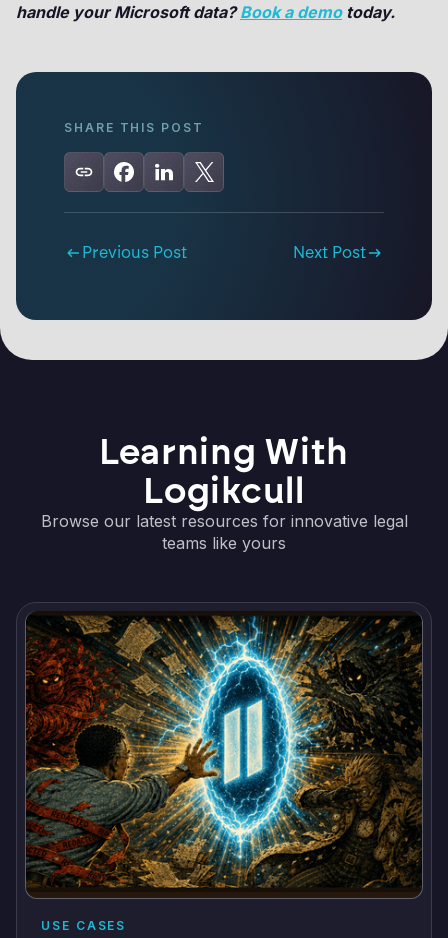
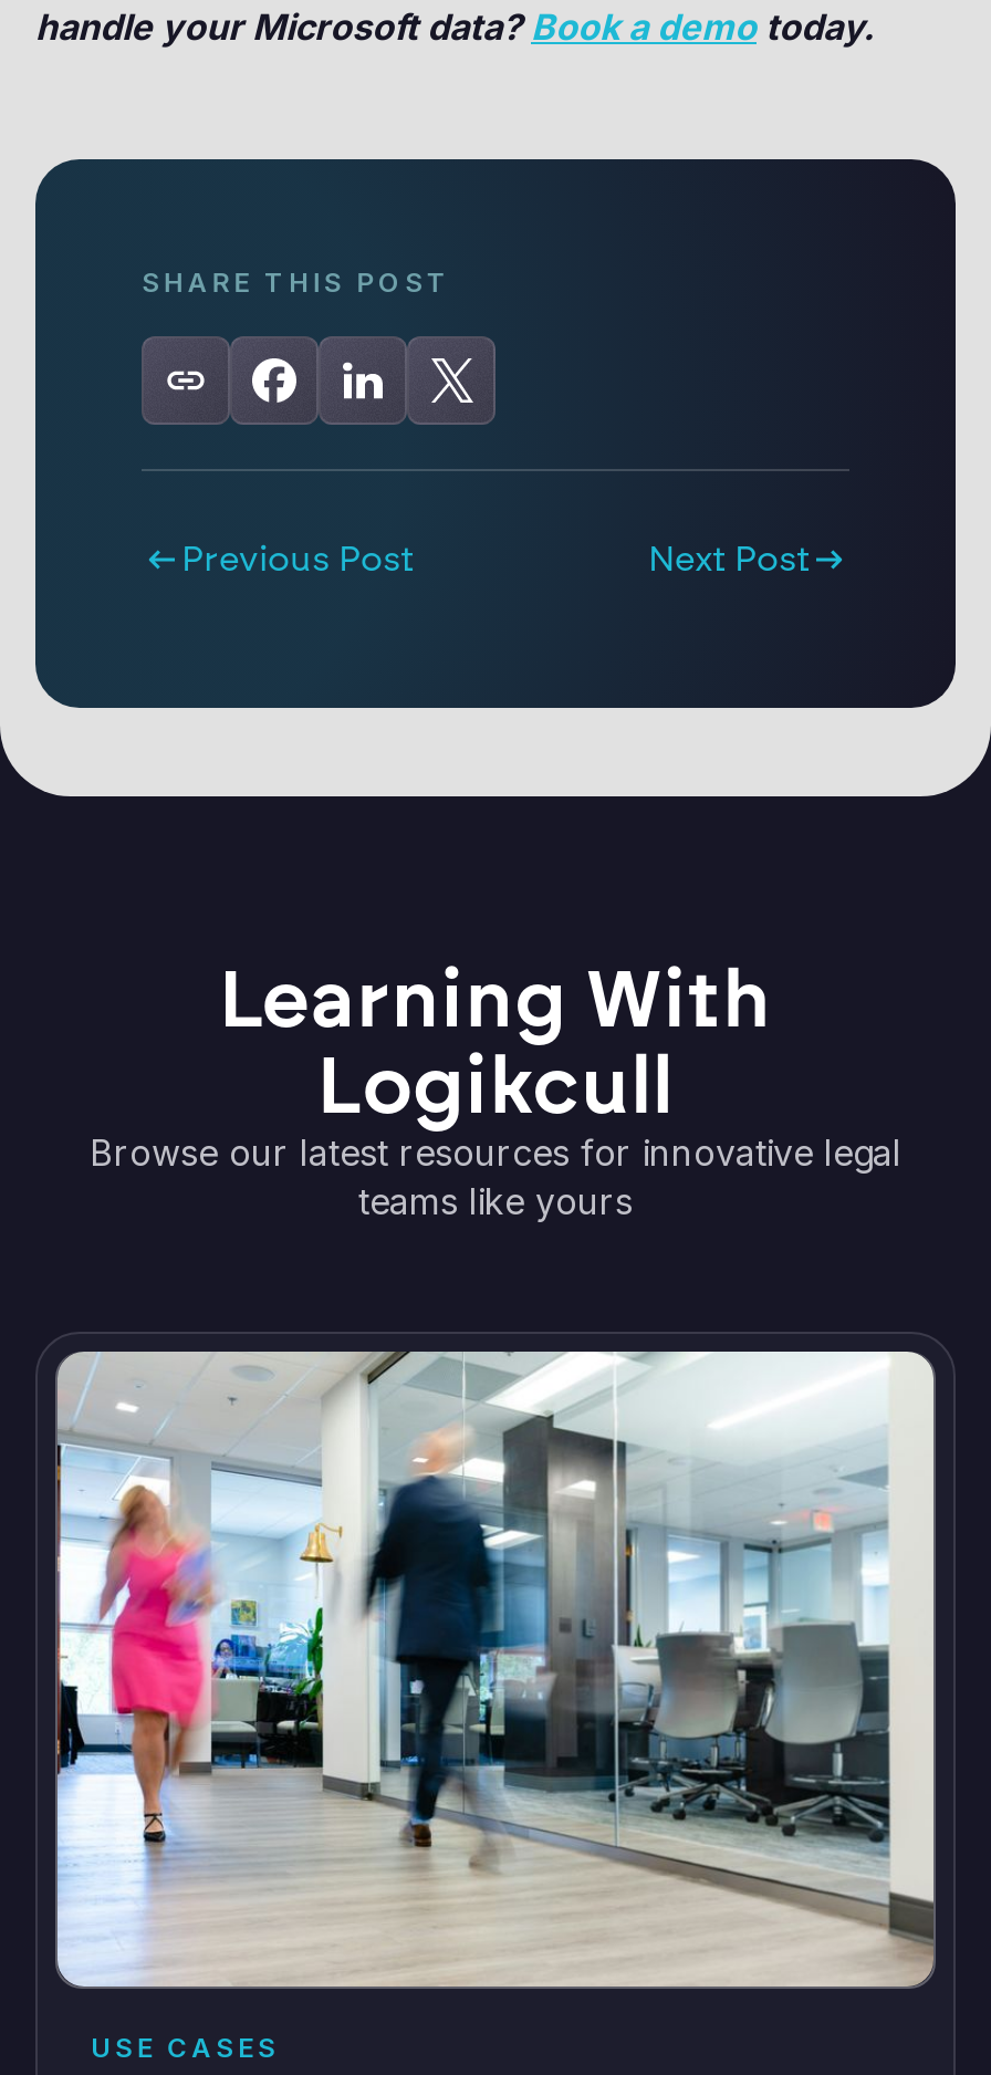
[26,611,422,898] [image] -> [55,1349,936,1989] [image]

